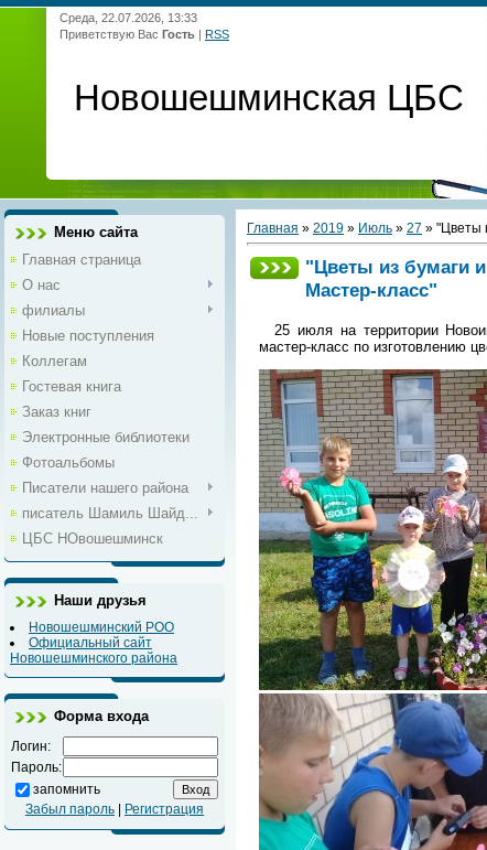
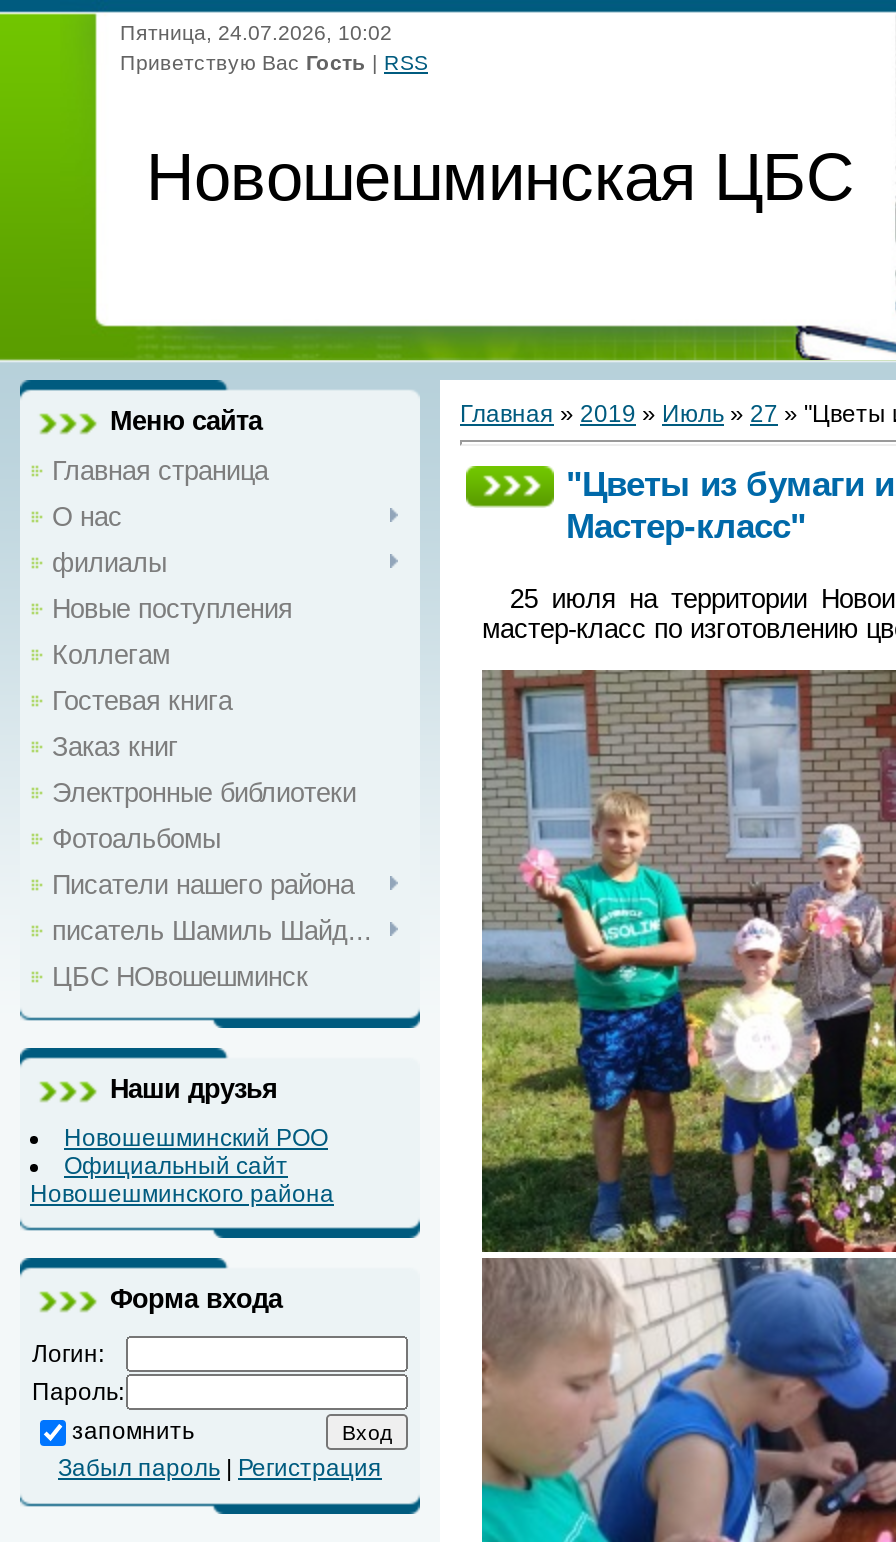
[59,11,197,24] Среда, 22.07.2026, 13:33 -> [120,20,392,44] Пятница, 24.07.2026, 10:02

